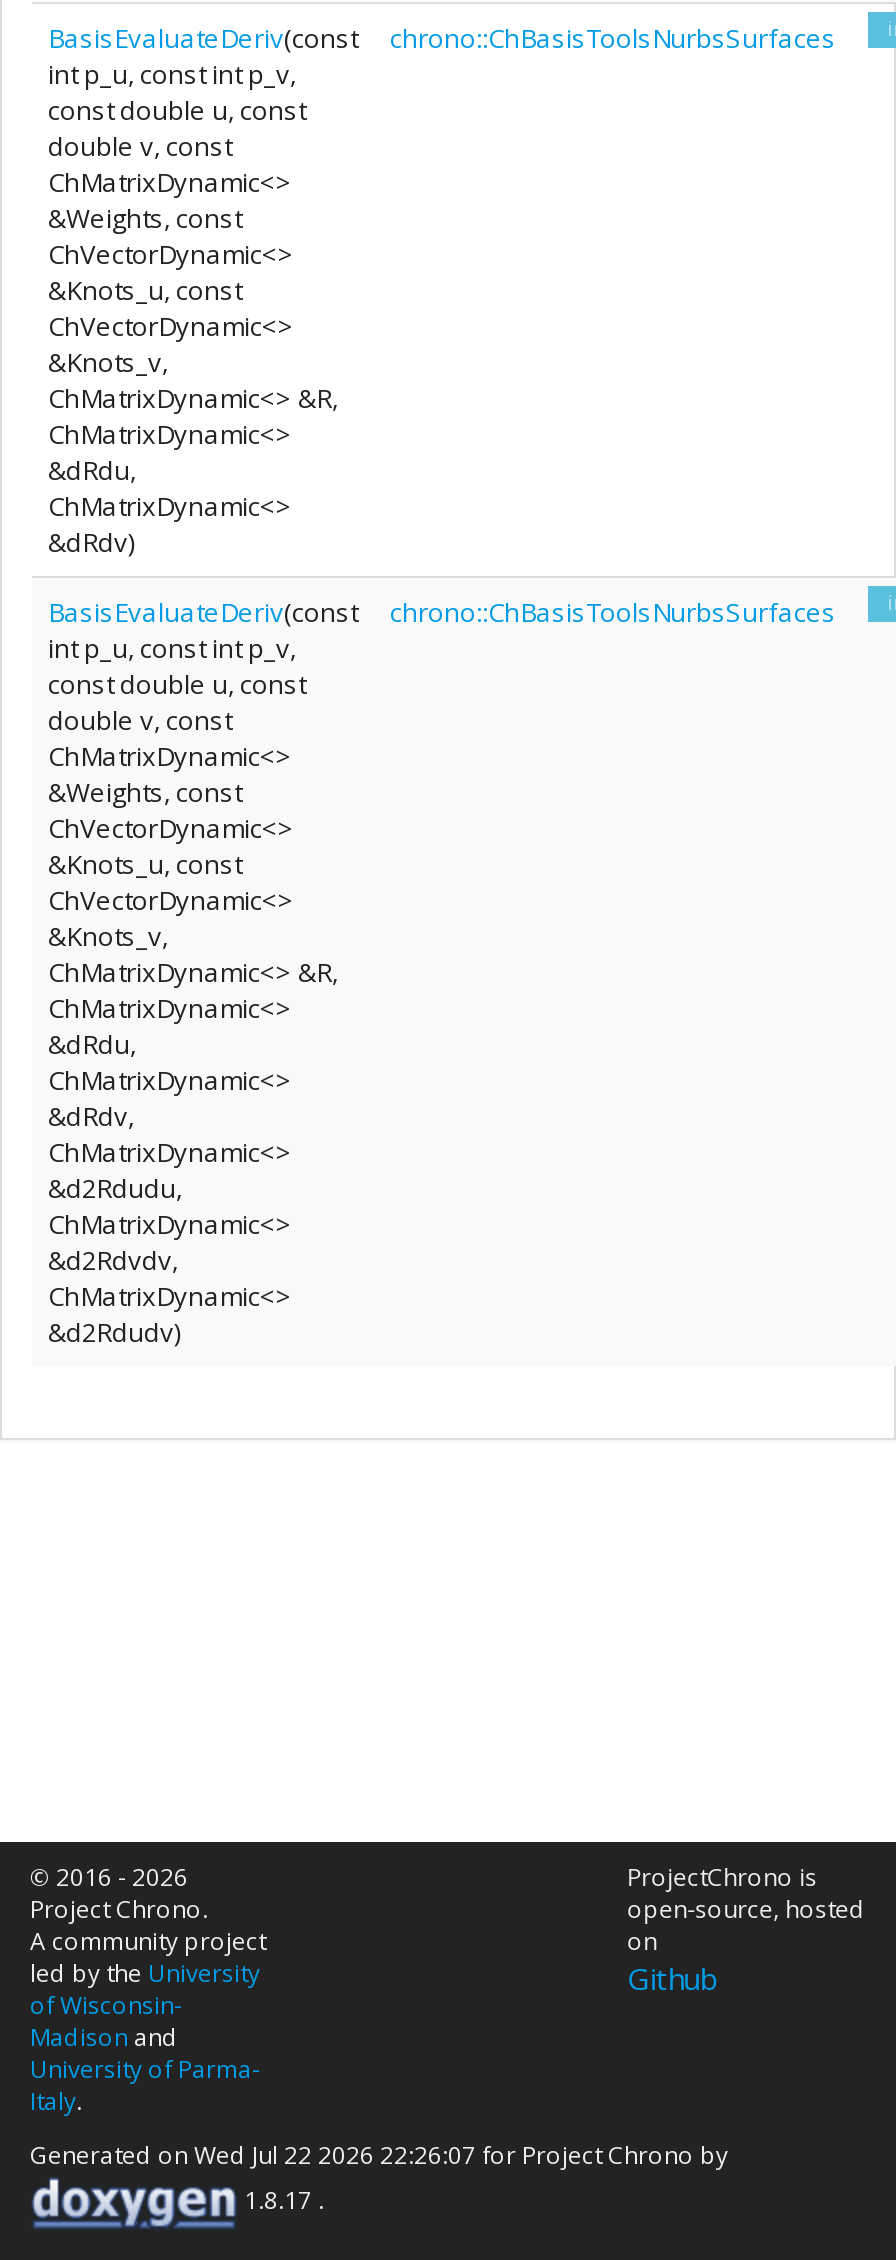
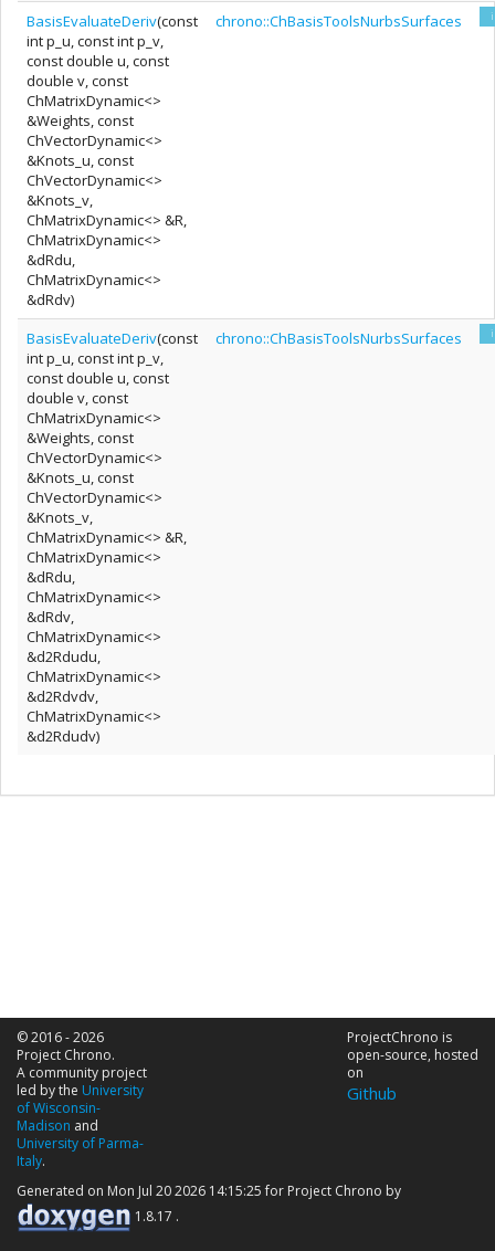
[30,2137,740,2171] Generated on Wed Jul 22 2026 22:26:07 for Project Chrono by -> [17,1181,408,1200] Generated on Mon Jul 20 2026 14:15:25 for Project Chrono by

